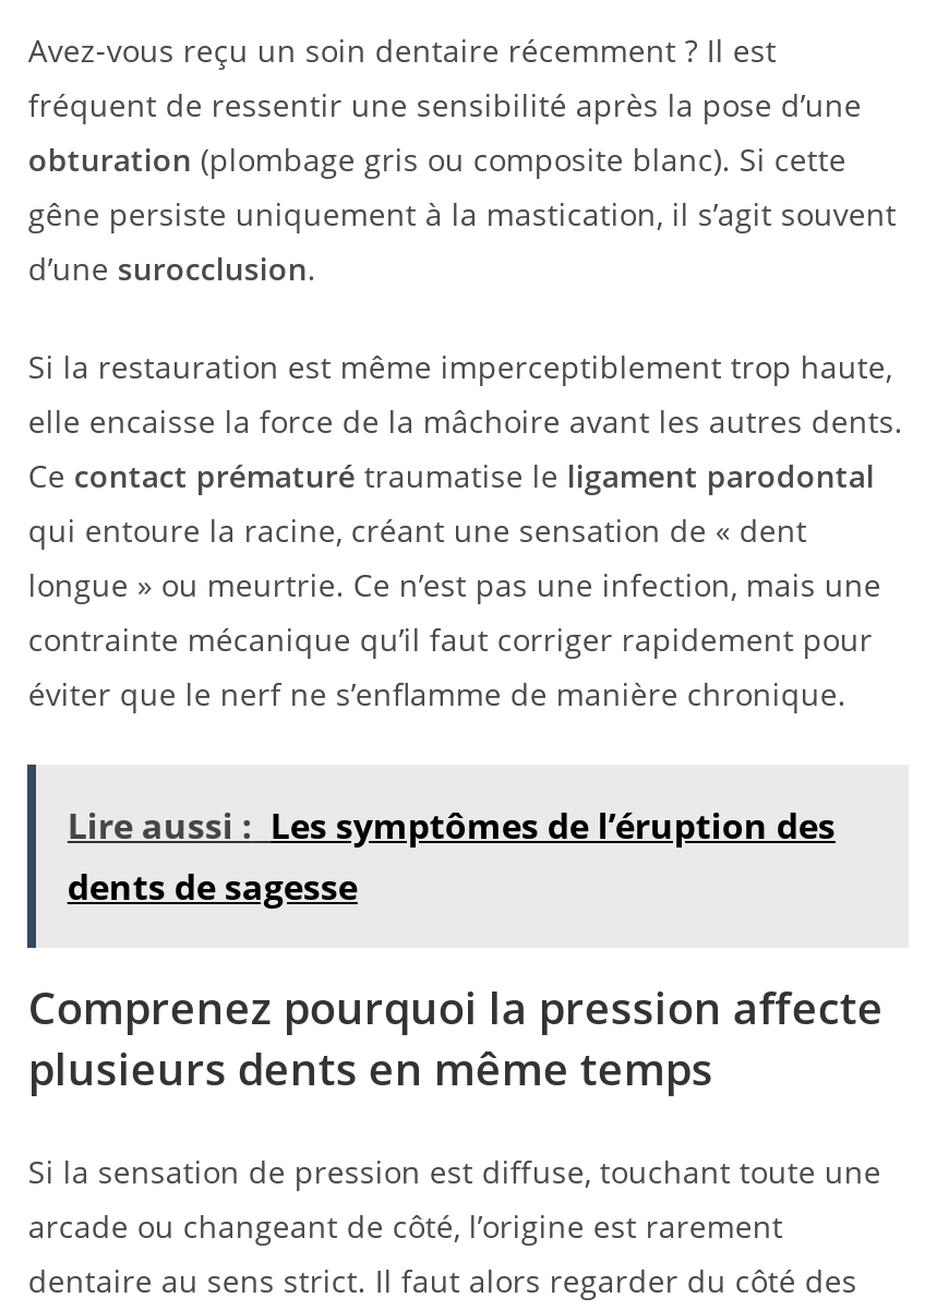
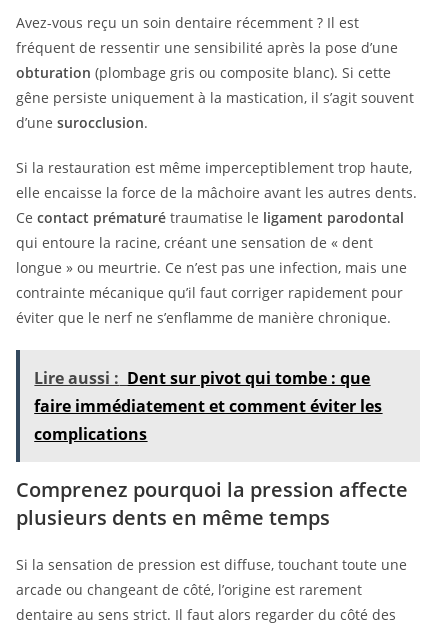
[67,802,835,911] Lire aussi : Les symptômes de l’éruption des | dents de sagesse -> [34,367,382,445] Lire aussi : Dent sur pivot qui tombe : que | faire immédiatement et comment éviter les | complications

